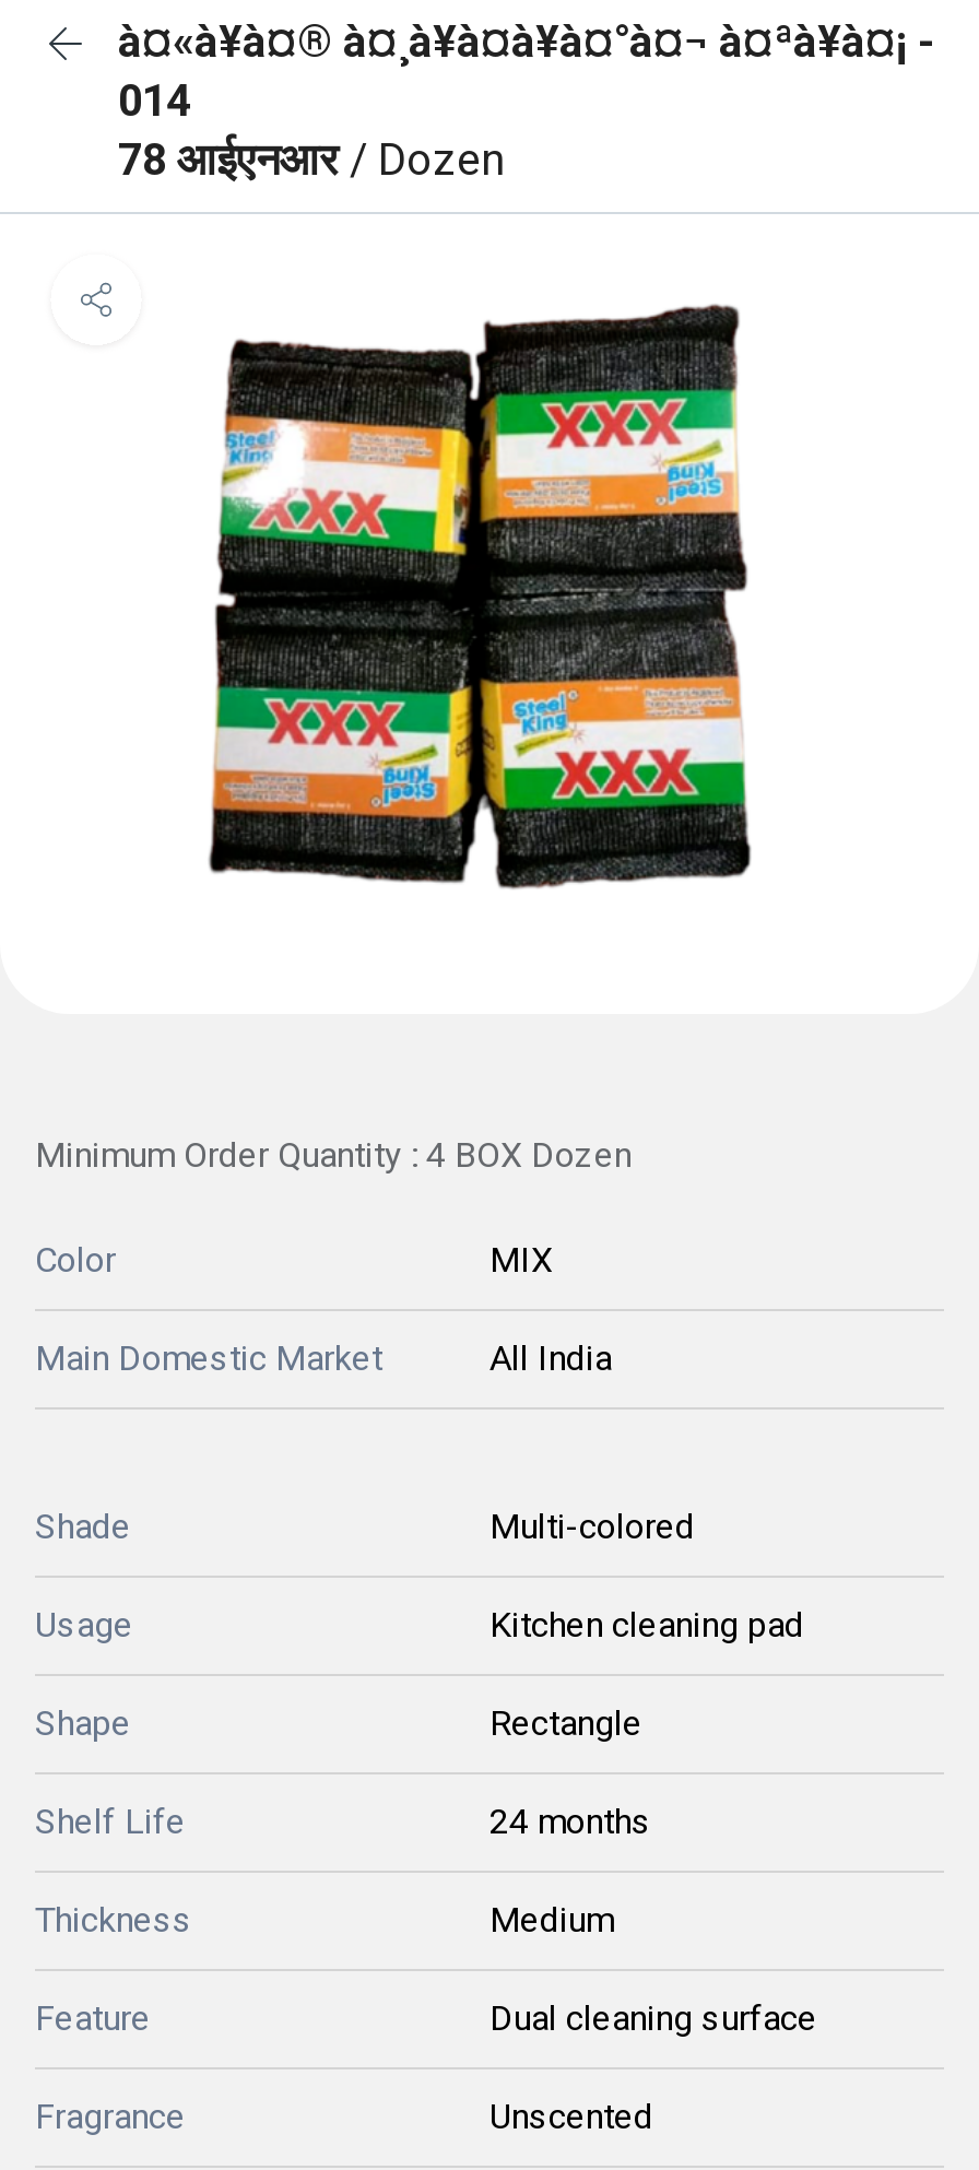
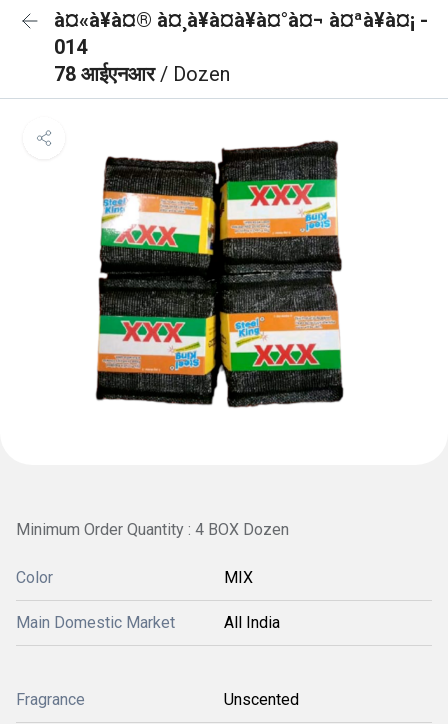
[35,1506,817,2039] Shade | Multi-colored | Usage | Kitchen cleaning pad | Shape | Rectangle | Shelf Life | 24 months | Thickness | Medium | Feature | Dual cleaning surface -> none

